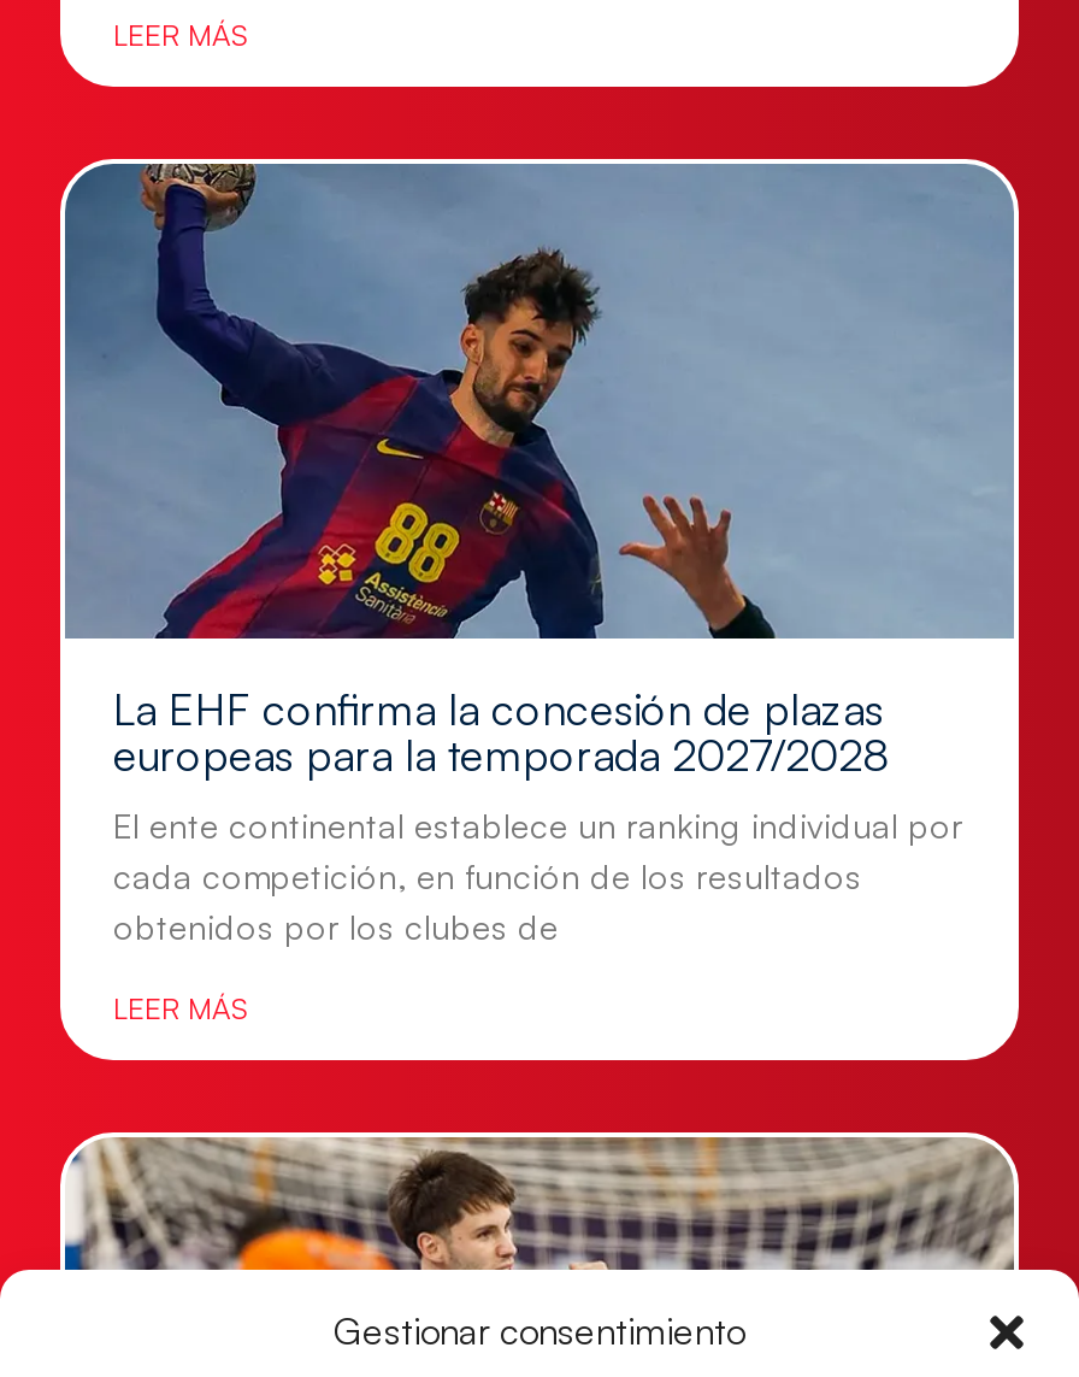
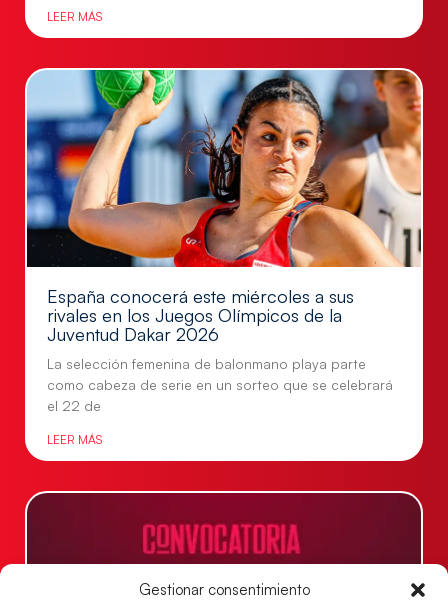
[63,161,1016,780] [image] | La EHF confirma la concesión de plazas | europeas para la temporada 2027/2028 -> [26,69,422,345] [image] | España conocerá este miércoles a sus | rivales en los Juegos Olímpicos de la | Juventud Dakar 2026
[113,805,963,947] El ente continental establece un ranking individual por | cada competición, en función de los resultados | obtenidos por los clubes de -> [47,355,393,414] La selección femenina de balonmano playa parte | como cabeza de serie en un sorteo que se celebrará | el 22 de
[63,1135,1016,1272] [image] -> [26,492,421,565] [image]

